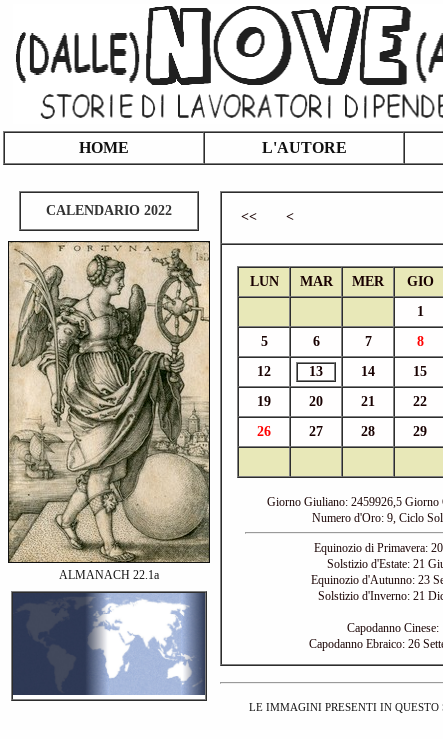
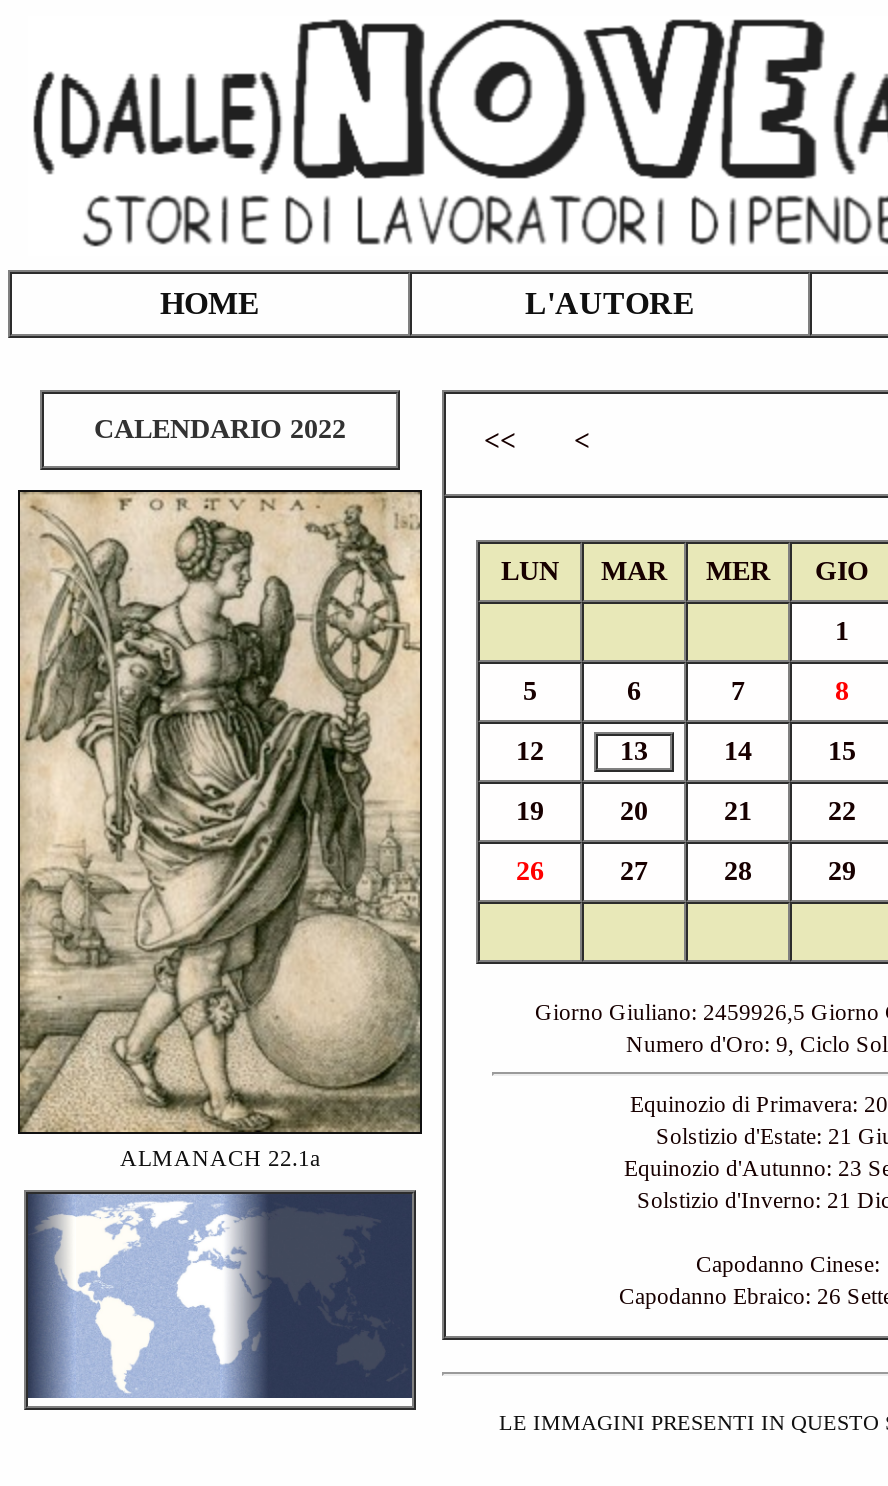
[18,592,105,696] [image] -> [36,1192,210,1398] [image]
[115,592,201,696] [image] -> [230,1192,402,1400] [image]

